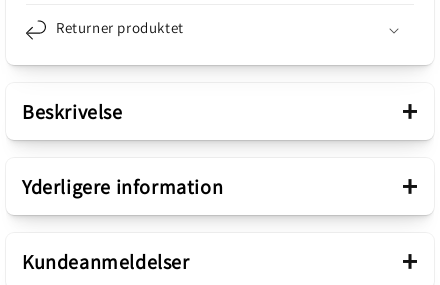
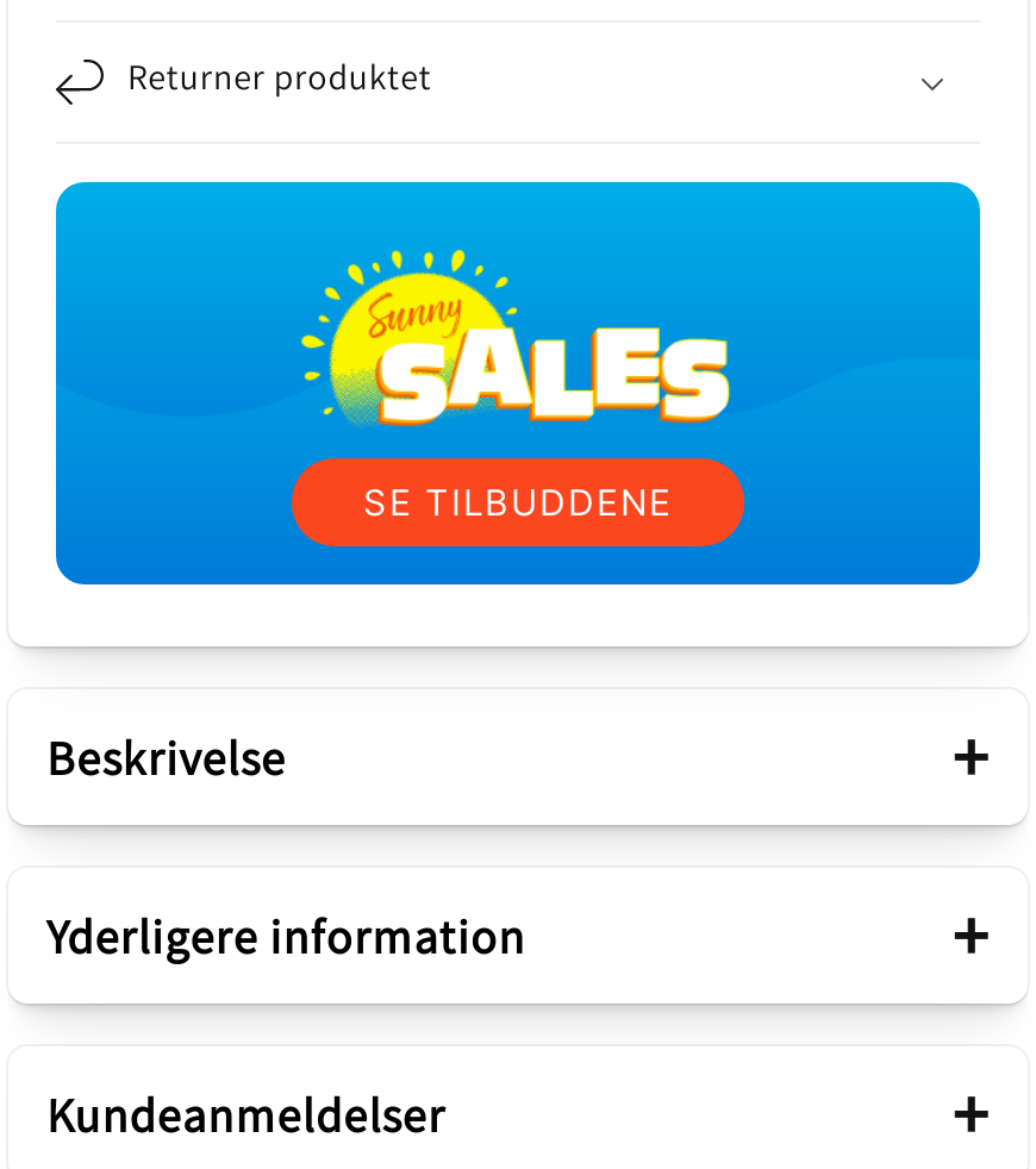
none -> [54,181,982,588] [image] | SE TILBUDDENE

